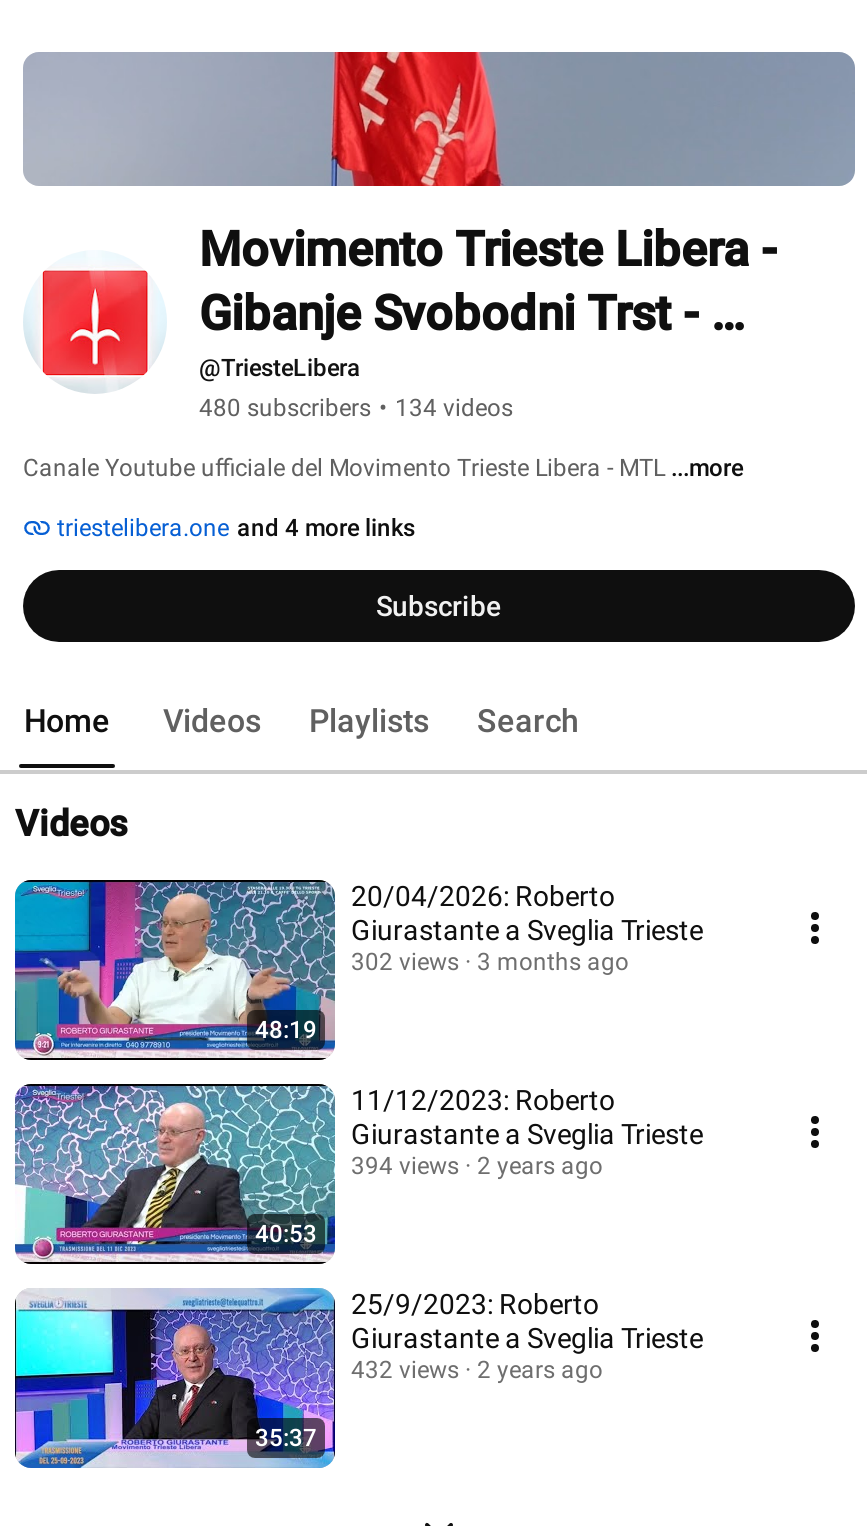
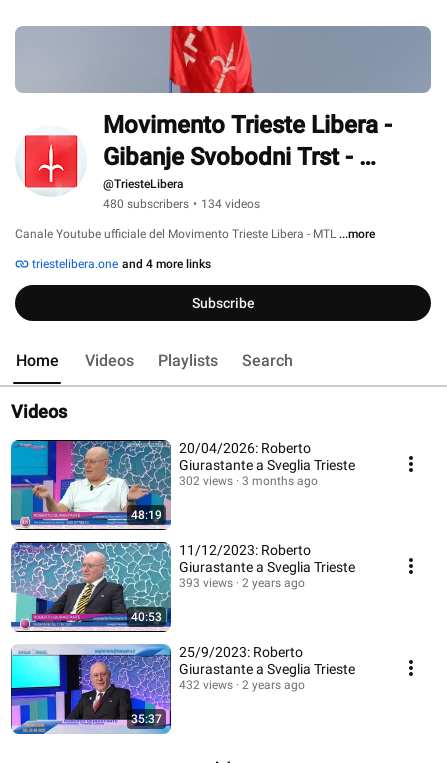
[351,1152,603,1180] 394 views 2 years ago -> [179,576,305,590] 393 views 2 years ago

